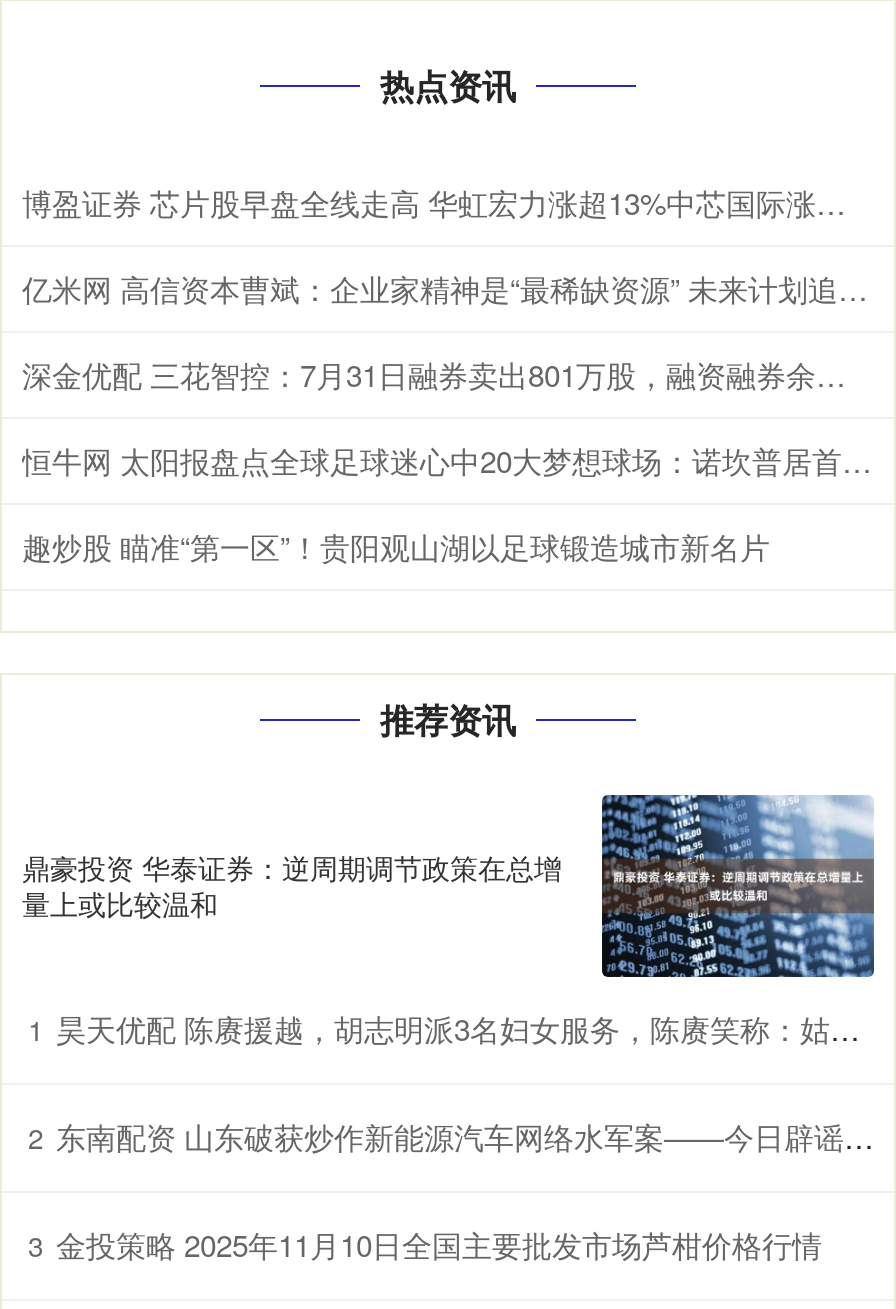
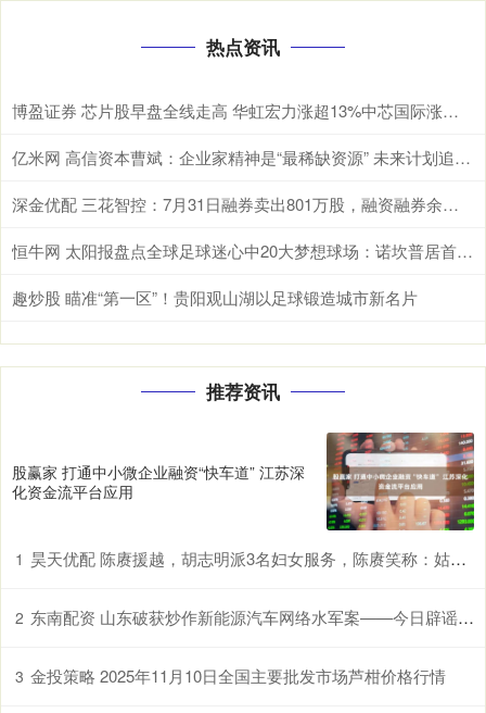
[22,792,876,980] [image] | 鼎豪投资 华泰证券：逆周期调节政策在总增 | 量上或比较温和 -> [12,431,475,531] [image] | 股赢家 打通中小微企业融资“快车道” 江苏深 | 化资金流平台应用

